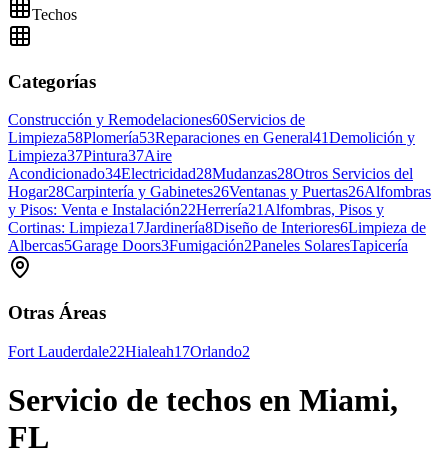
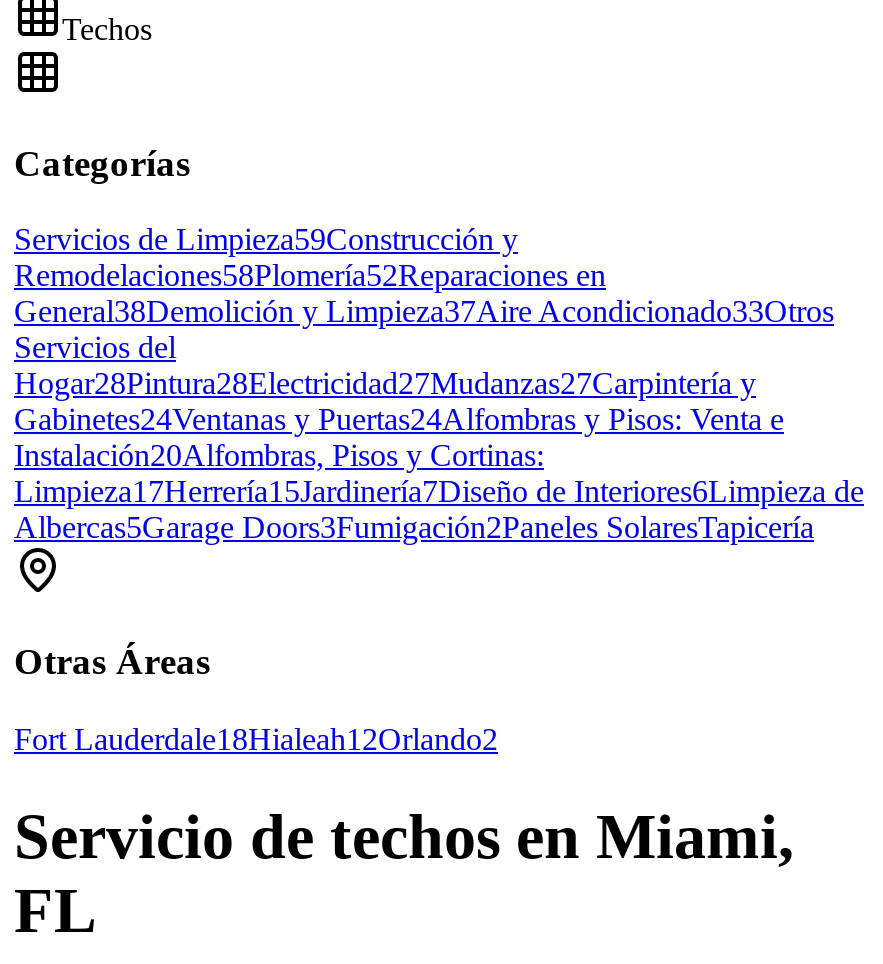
[8,111,431,236] Construcción y Remodelaciones60Servicios de | Limpieza58Plomería53Reparaciones en General41Demolición y | Limpieza37Pintura37Aire | Acondicionado34Electricidad28Mudanzas28Otros Servicios del | Hogar28Carpintería y Gabinetes26Ventanas y Puertas26Alfombras | y Pisos: Venta e Instalación22Herrería21Alfombras, Pisos y | Cortinas: Limpieza17Jardinería8Diseño de Interiores6Limpieza de -> [14,223,864,509] Servicios de Limpieza59Construcción y | Remodelaciones58Plomería52Reparaciones en | General38Demolición y Limpieza37Aire Acondicionado33Otros | Servicios del | Hogar28Pintura28Electricidad27Mudanzas27Carpintería y | Gabinetes24Ventanas y Puertas24Alfombras y Pisos: Venta e | Instalación20Alfombras, Pisos y Cortinas: | Limpieza17Herrería15Jardinería7Diseño de Interiores6Limpieza de
[8,343,250,360] Fort Lauderdale22Hialeah17Orlando2 -> [14,722,498,756] Fort Lauderdale18Hialeah12Orlando2

